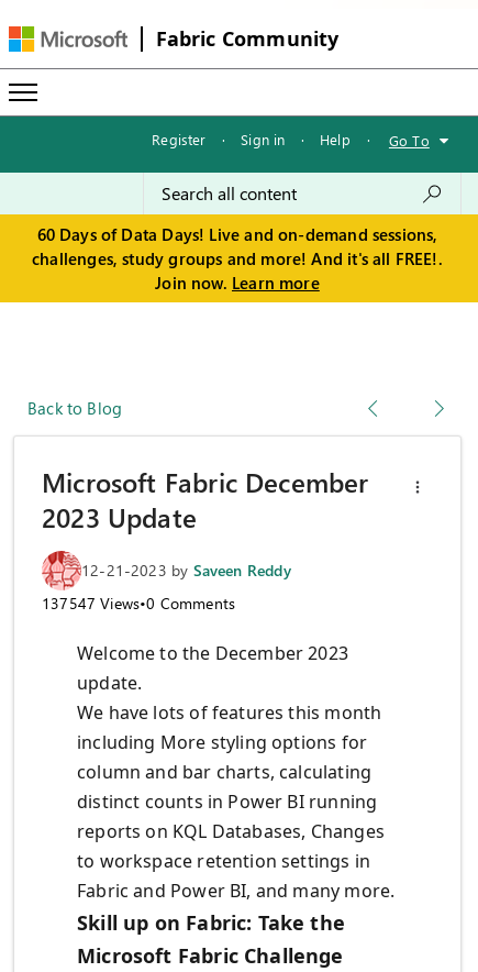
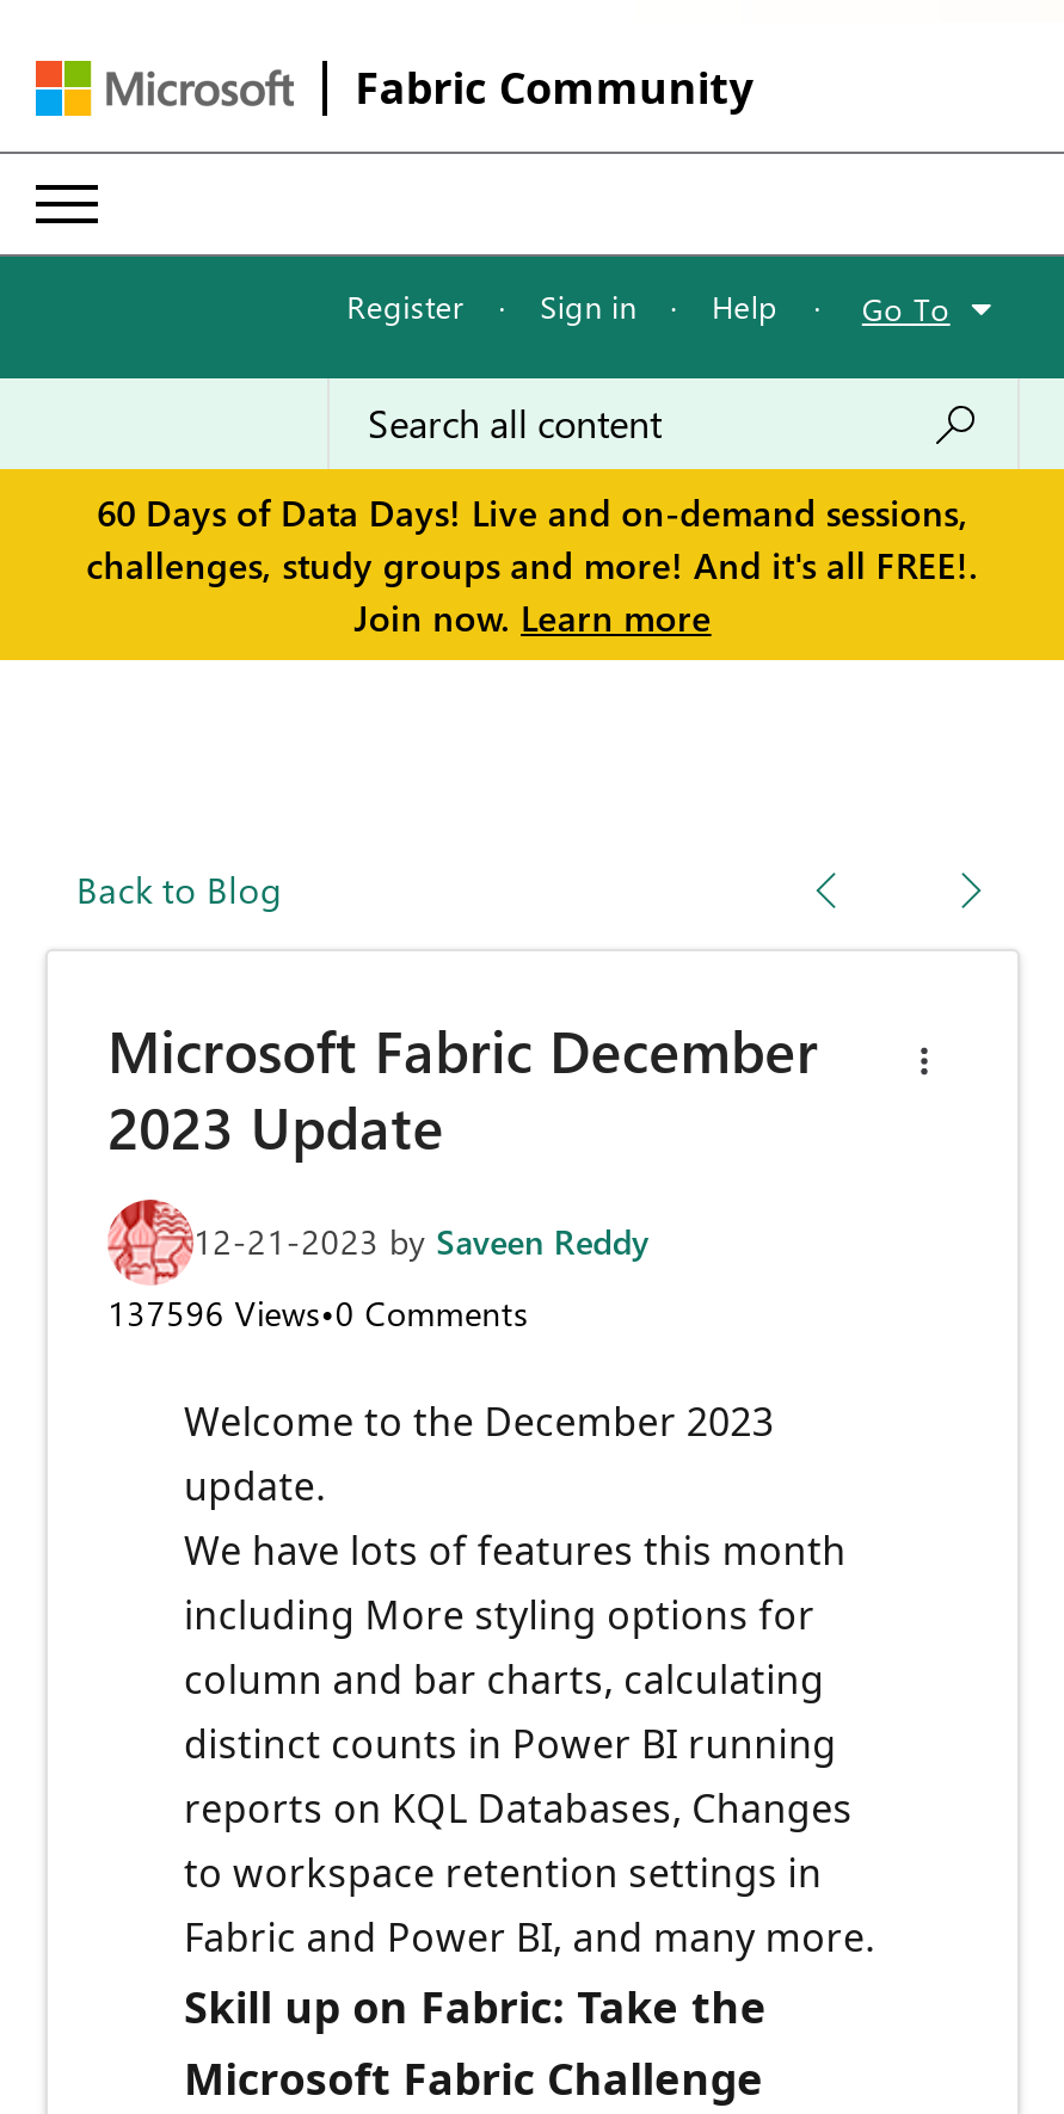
[42,593,235,614] 137547 Views•0 Comments -> [107,1291,528,1337] 137596 Views•0 Comments

